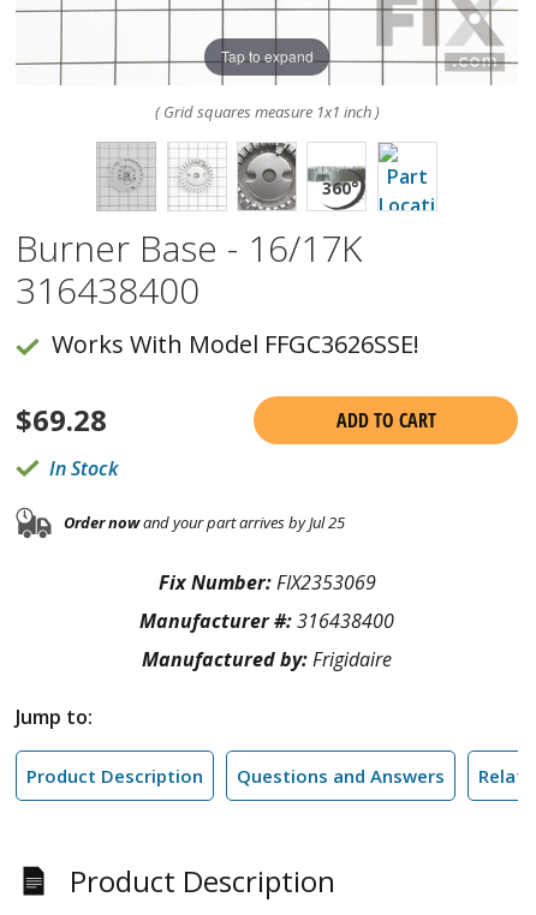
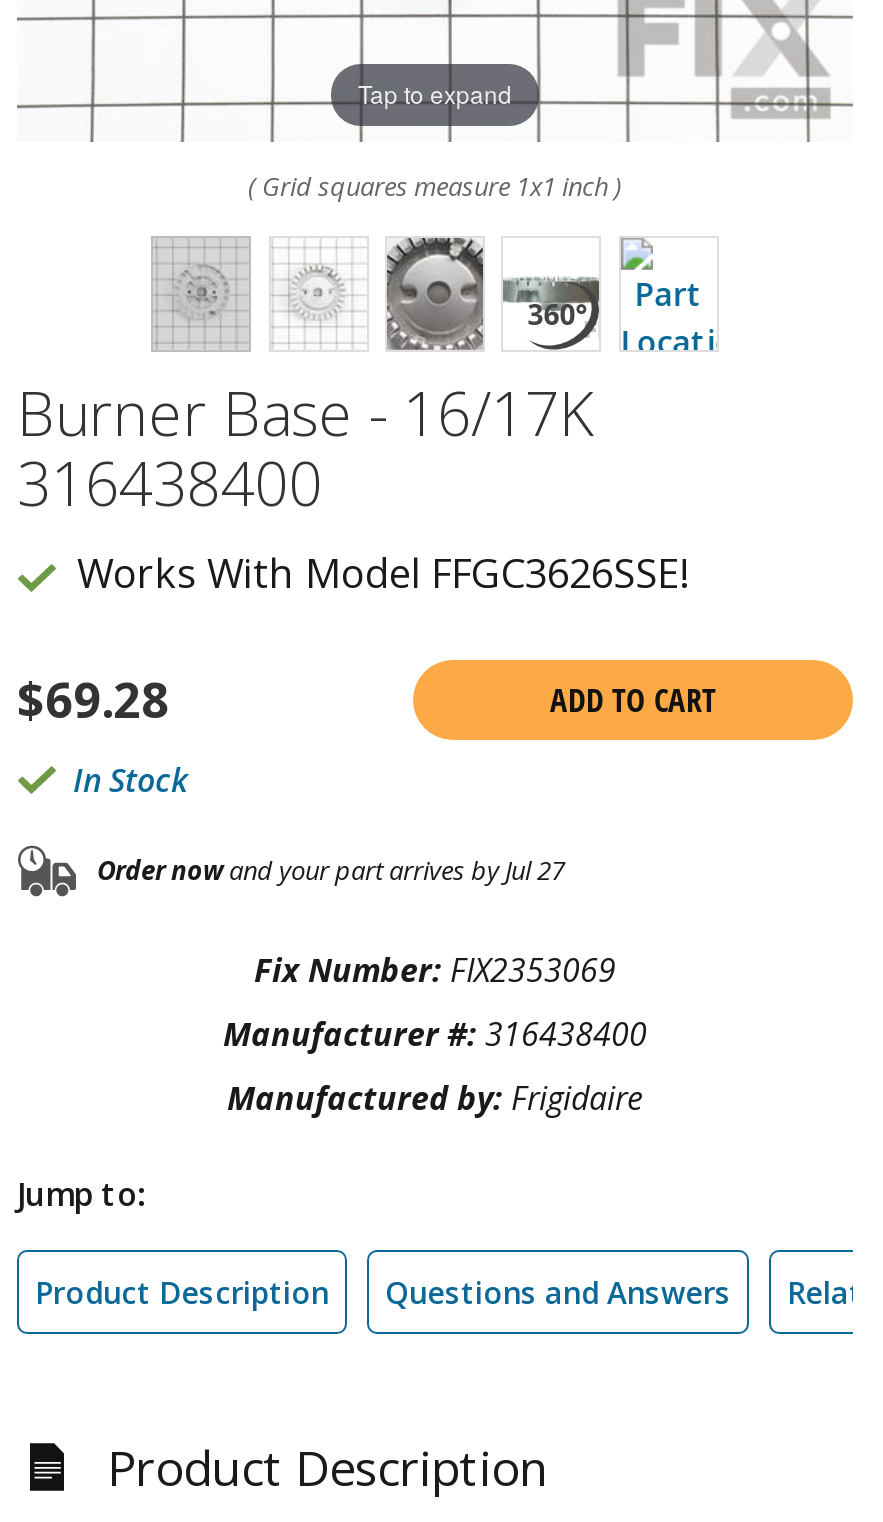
[64,512,345,534] Order nowand your part arrives by Jul 25 -> [97,853,565,889] Order nowand your part arrives by Jul 27

